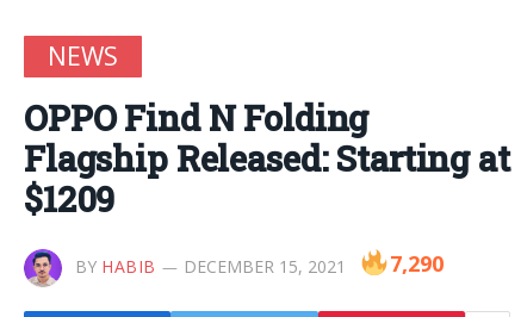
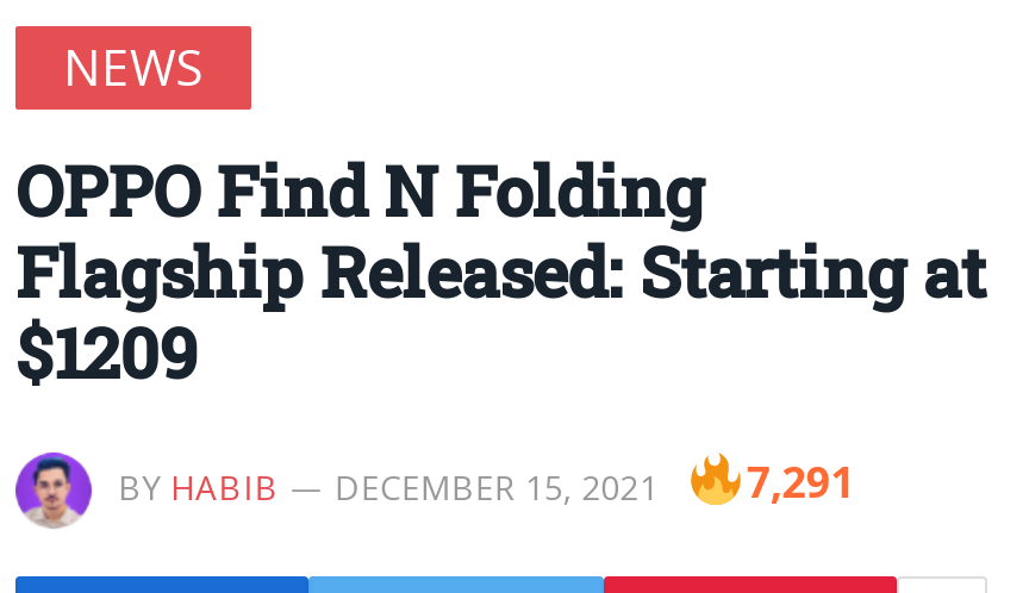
[75,248,443,278] BY HABIB DECEMBER 15, 2021 7,290 -> [118,451,854,510] BY HABIB DECEMBER 15, 2021 7,291

